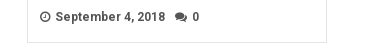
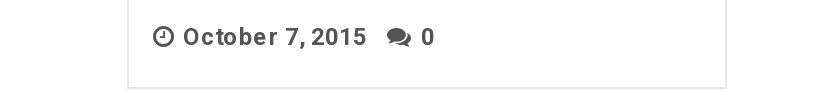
[52,10,199,24] September 4, 2018 0 -> [177,23,435,51] October 7, 2015 0

